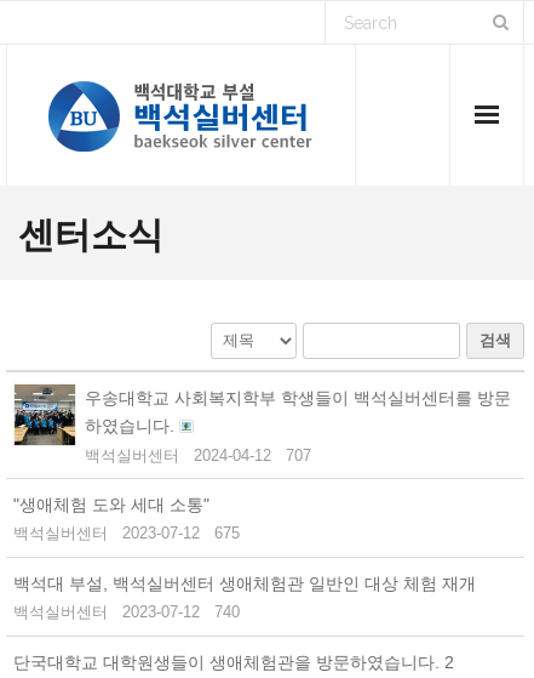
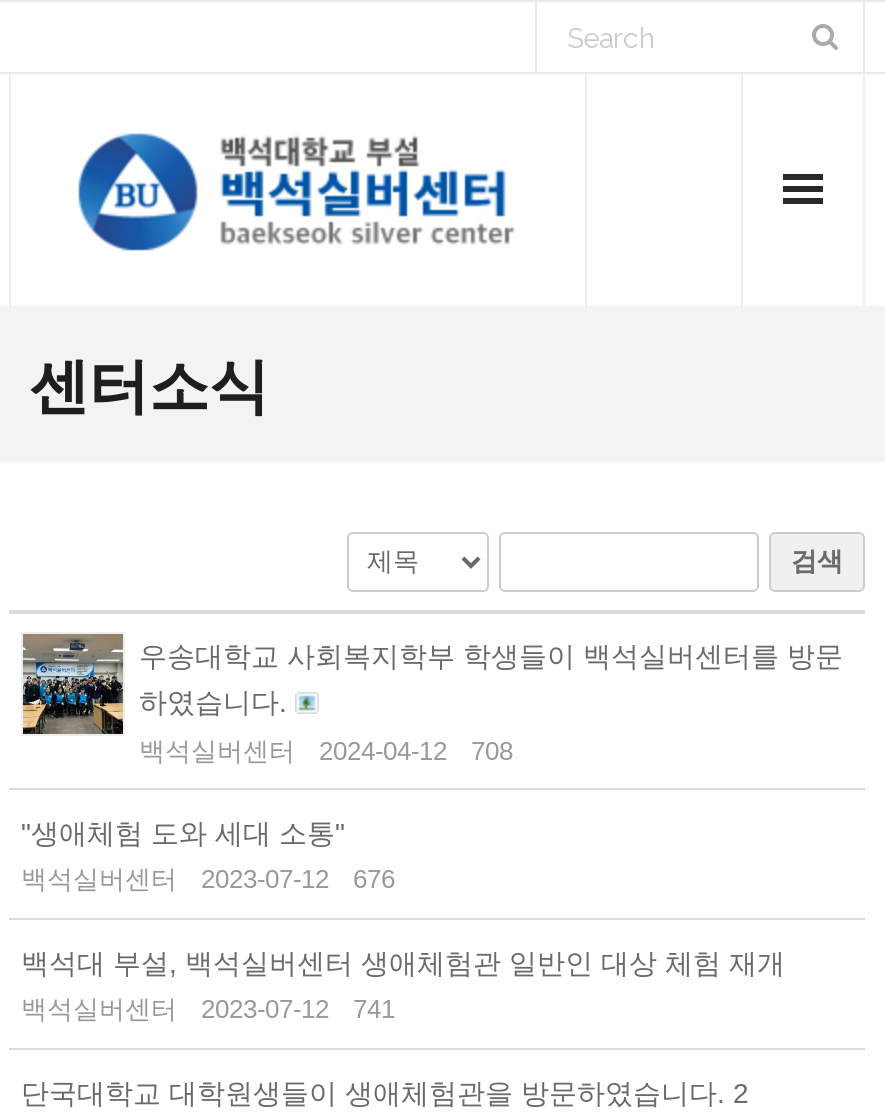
[85,446,311,464] 백석실버센터 2024-04-12 707 -> [139,736,513,766] 백석실버센터 2024-04-12 708
[214,525,240,543] 675 -> [353,865,395,895] 676
[13,603,240,622] 백석실버센터 2023-07-12 740 -> [21,995,395,1025] 백석실버센터 2023-07-12 741

